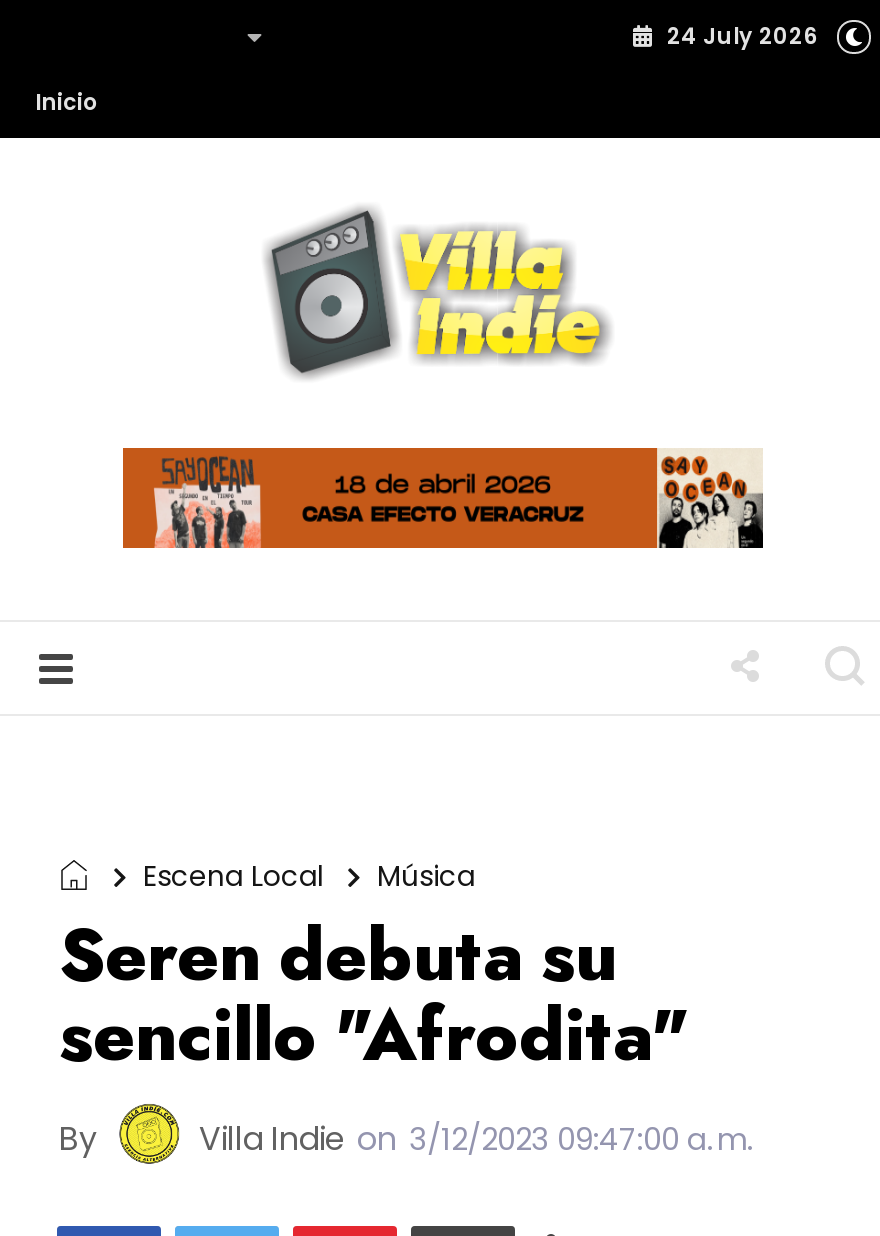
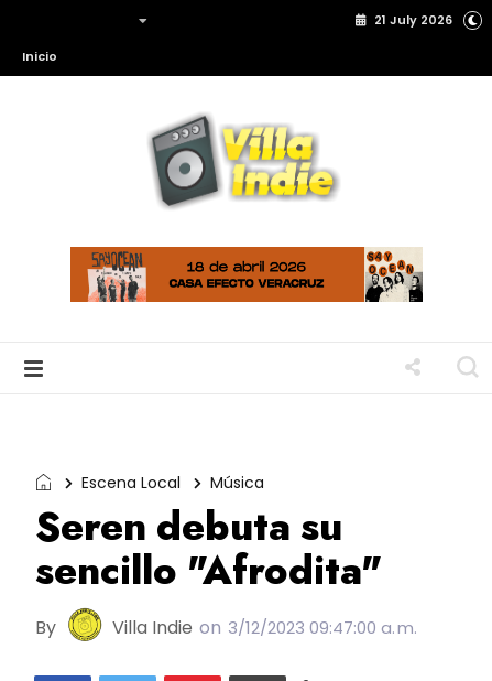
[667,20,817,52] 24 July 2026 -> [374,11,452,29] 21 July 2026

